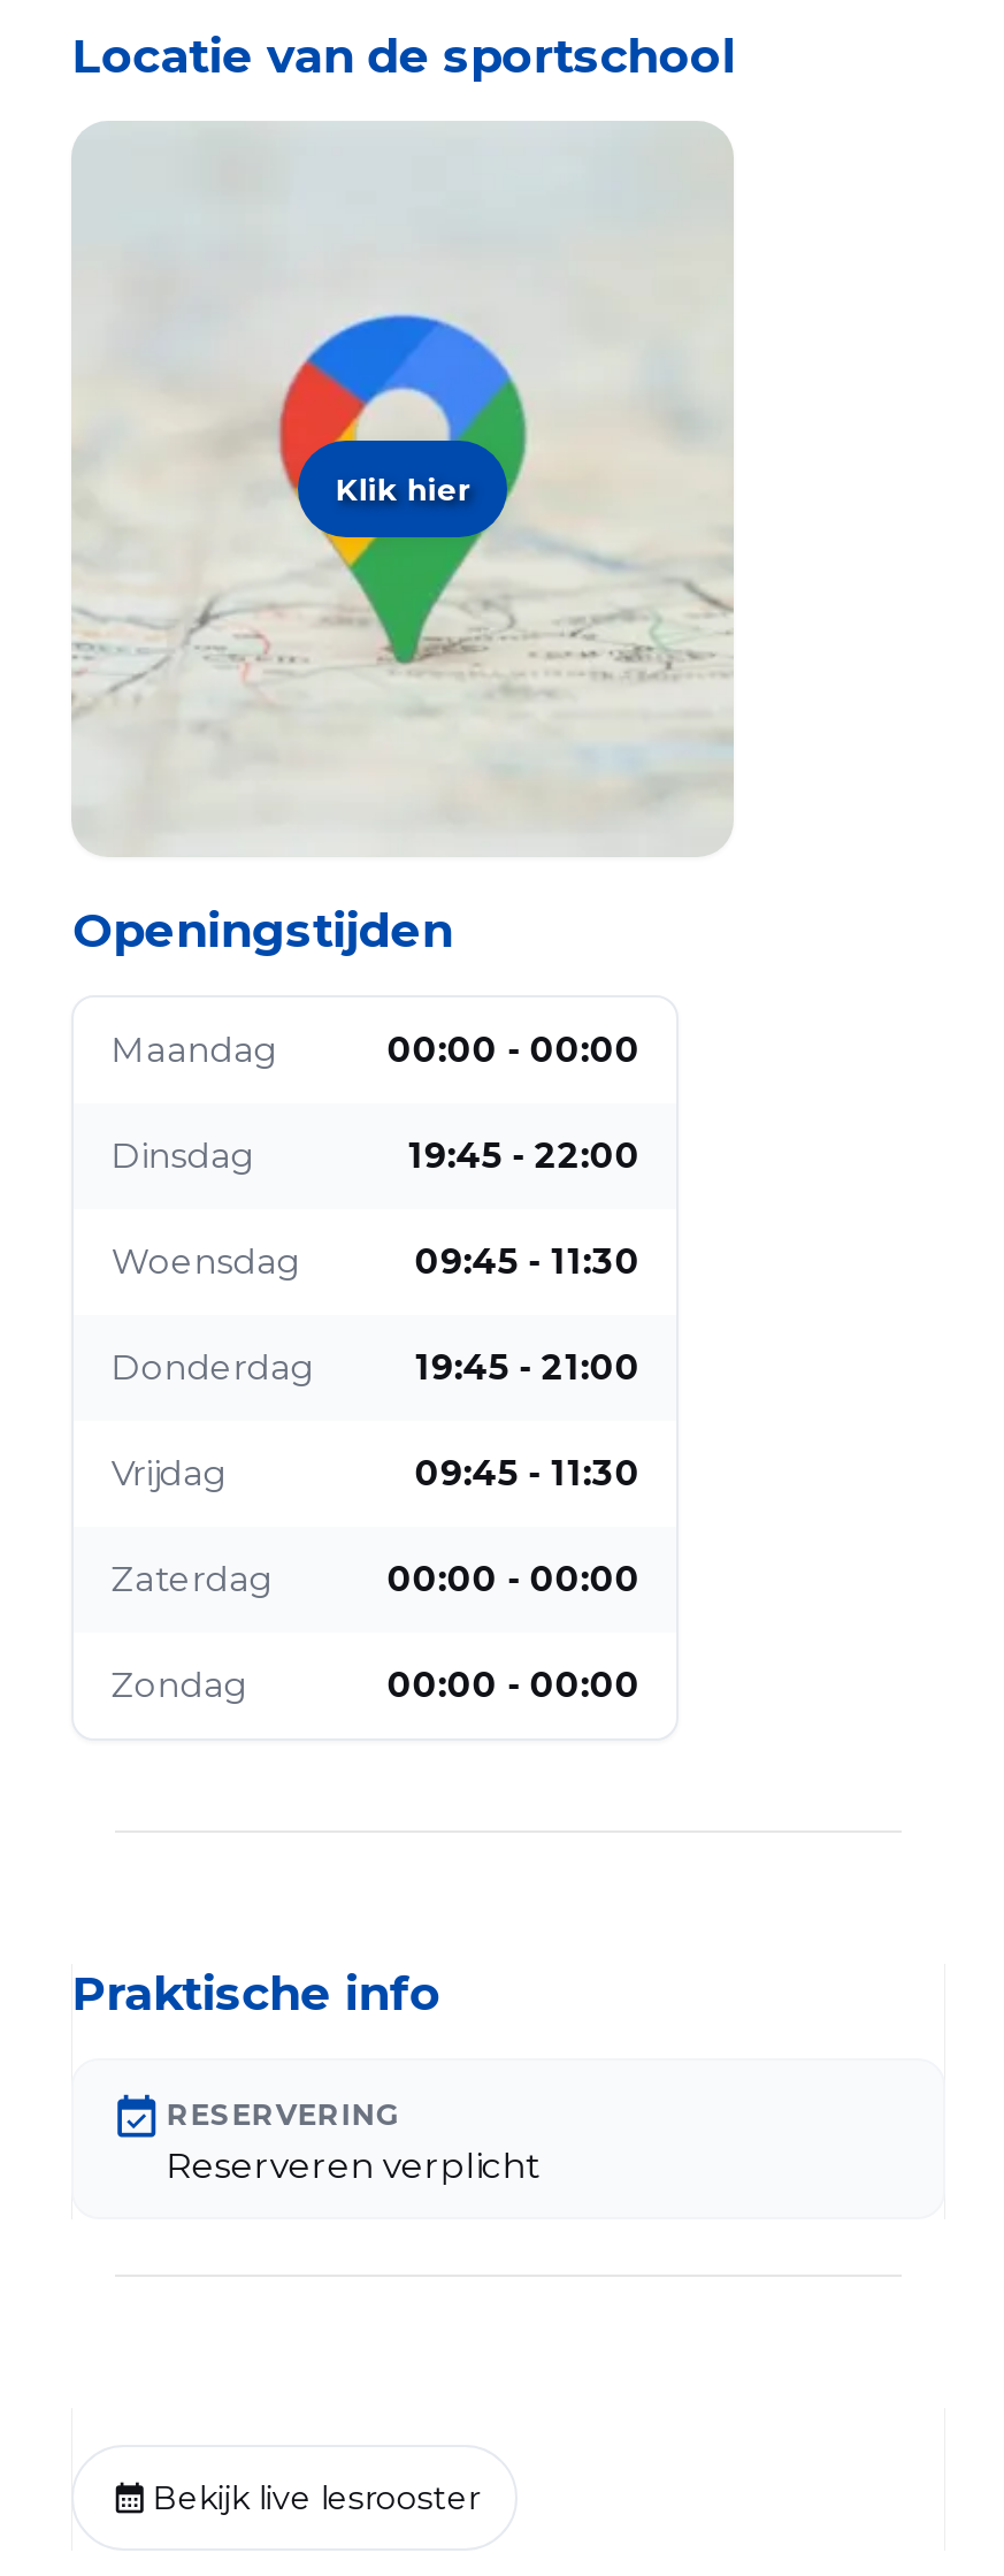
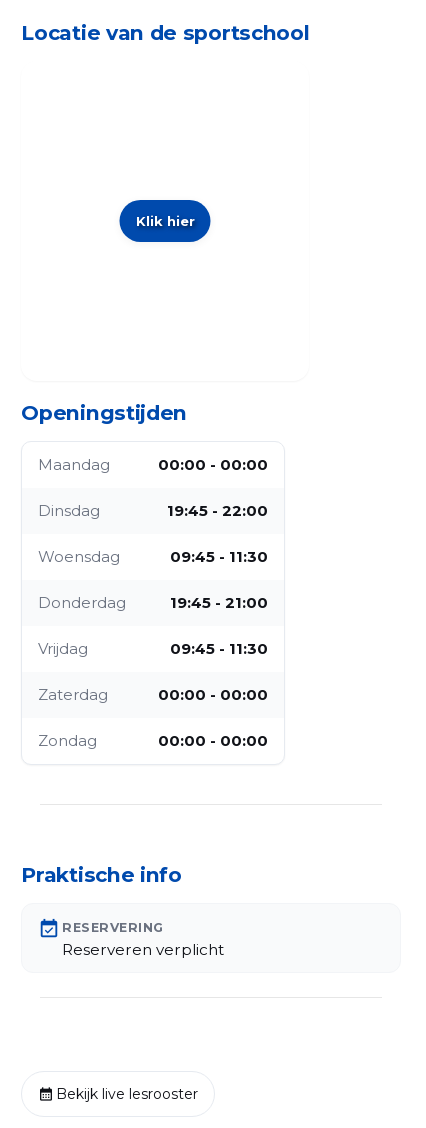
[71,121,736,857] [image] -> none

